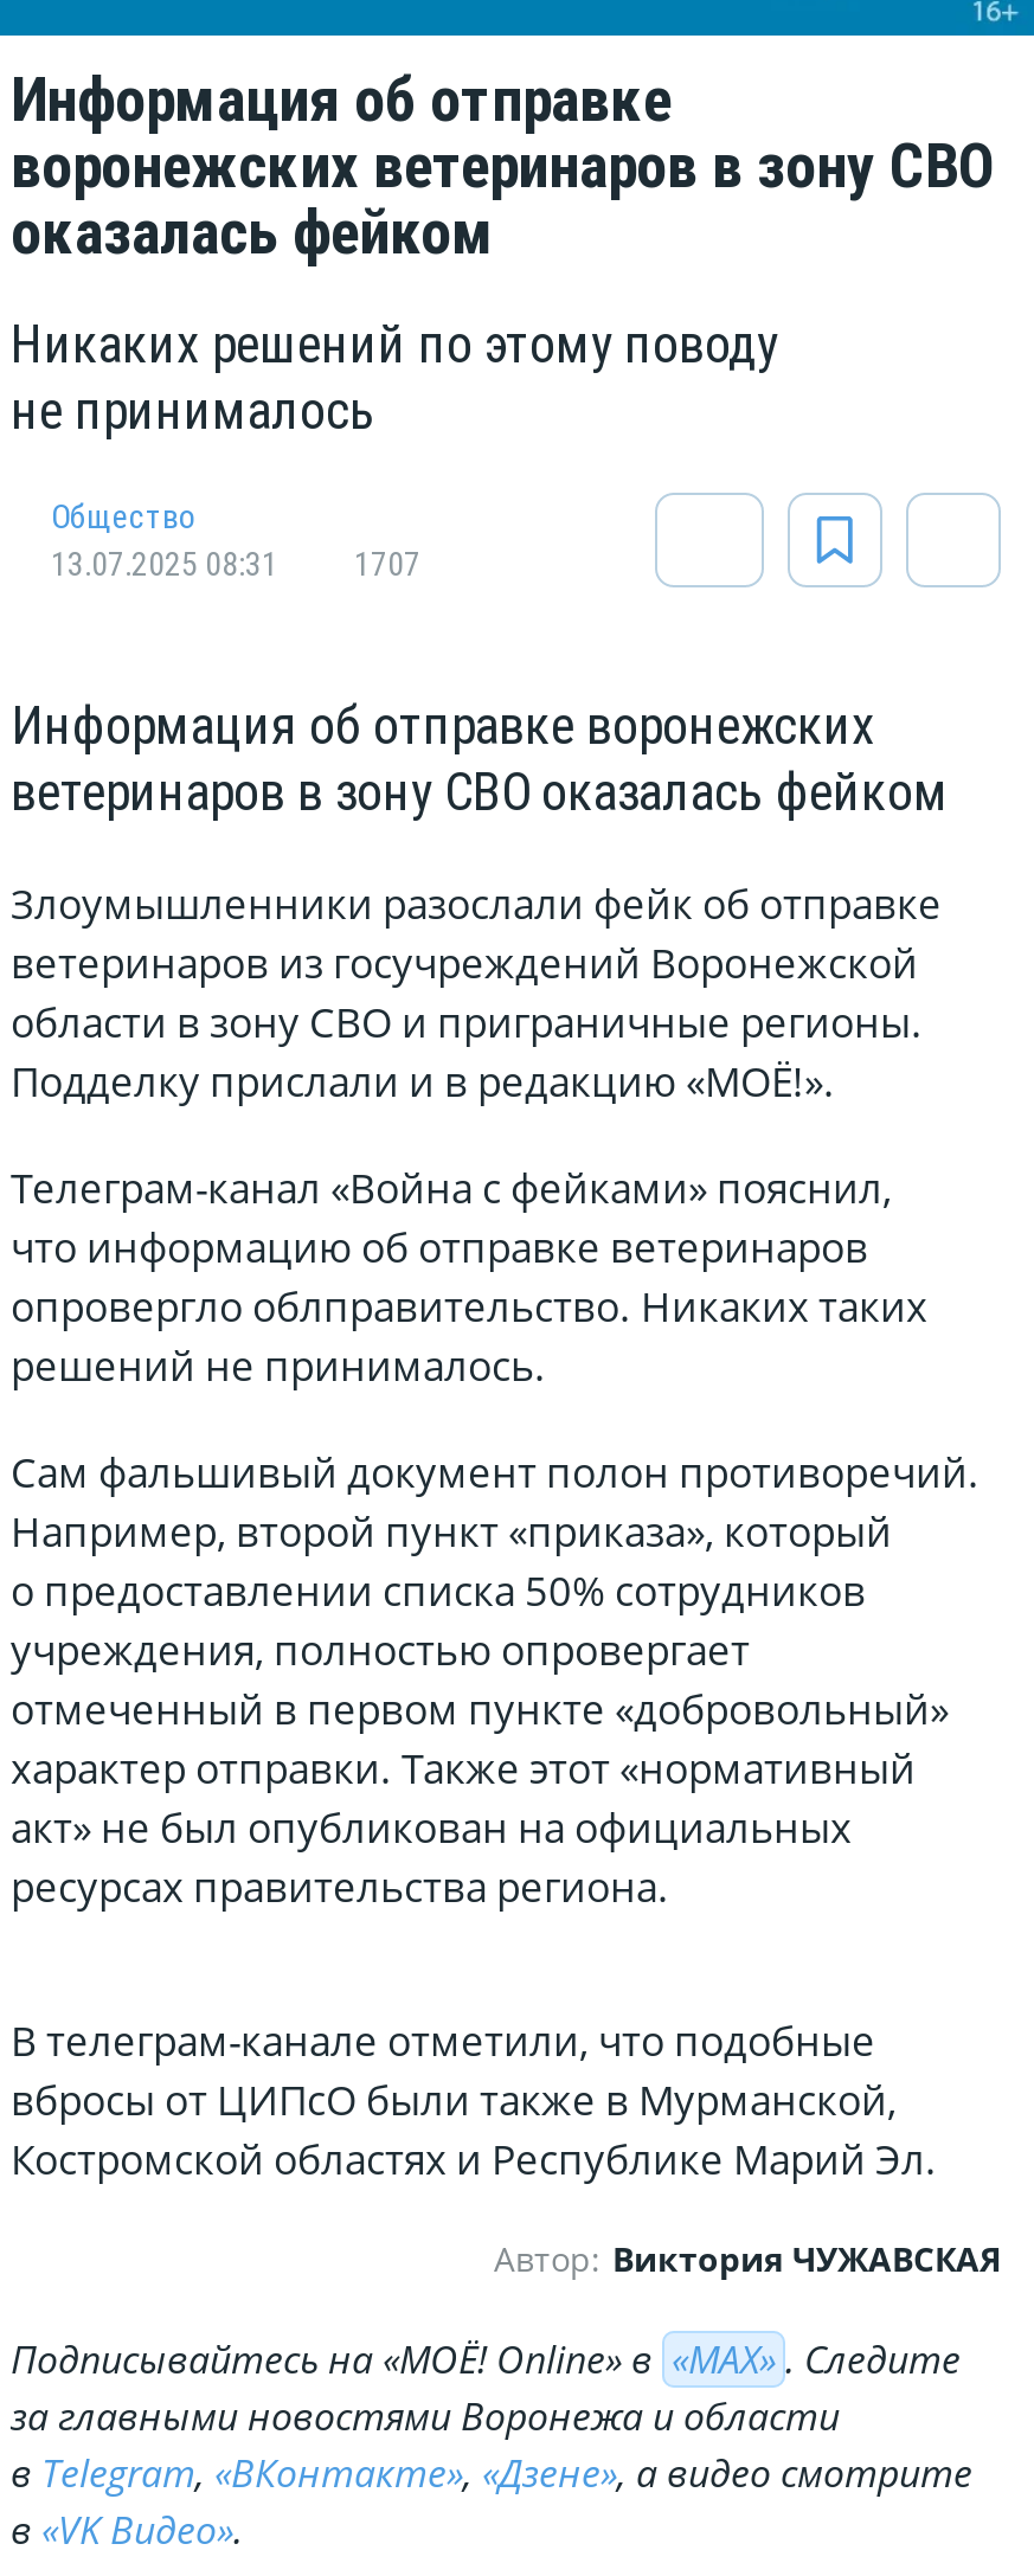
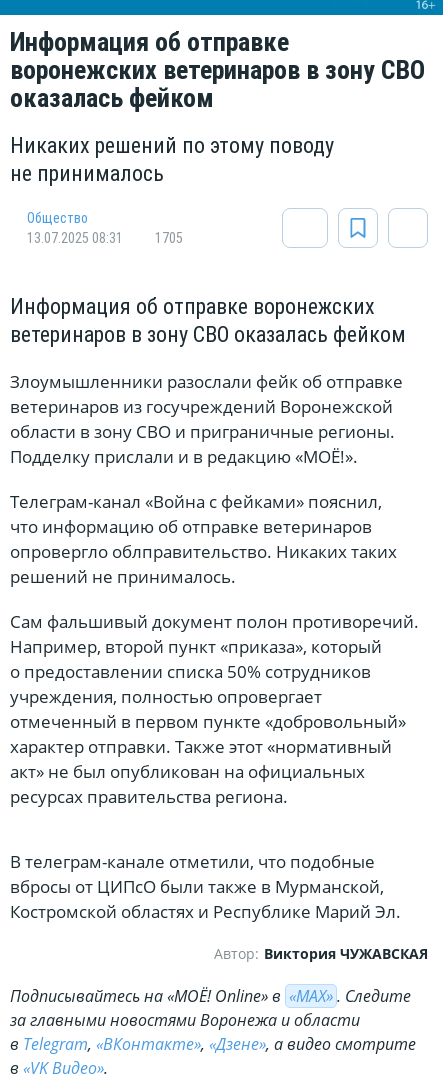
[51,546,420,584] 13.07.2025 08:31 1707 -> [27,230,183,246] 13.07.2025 08:31 1705

